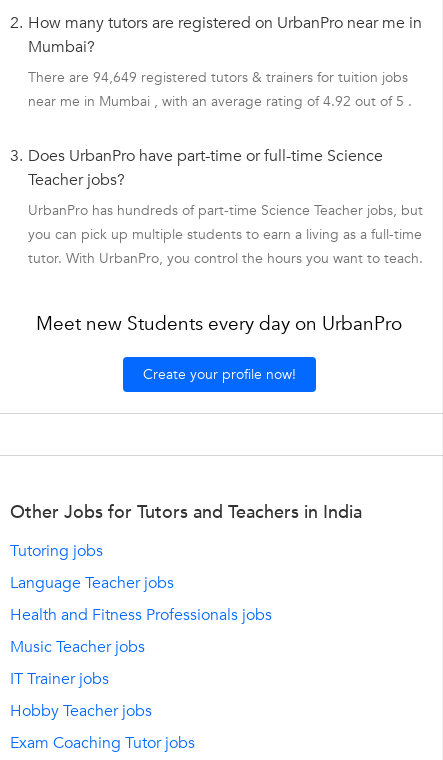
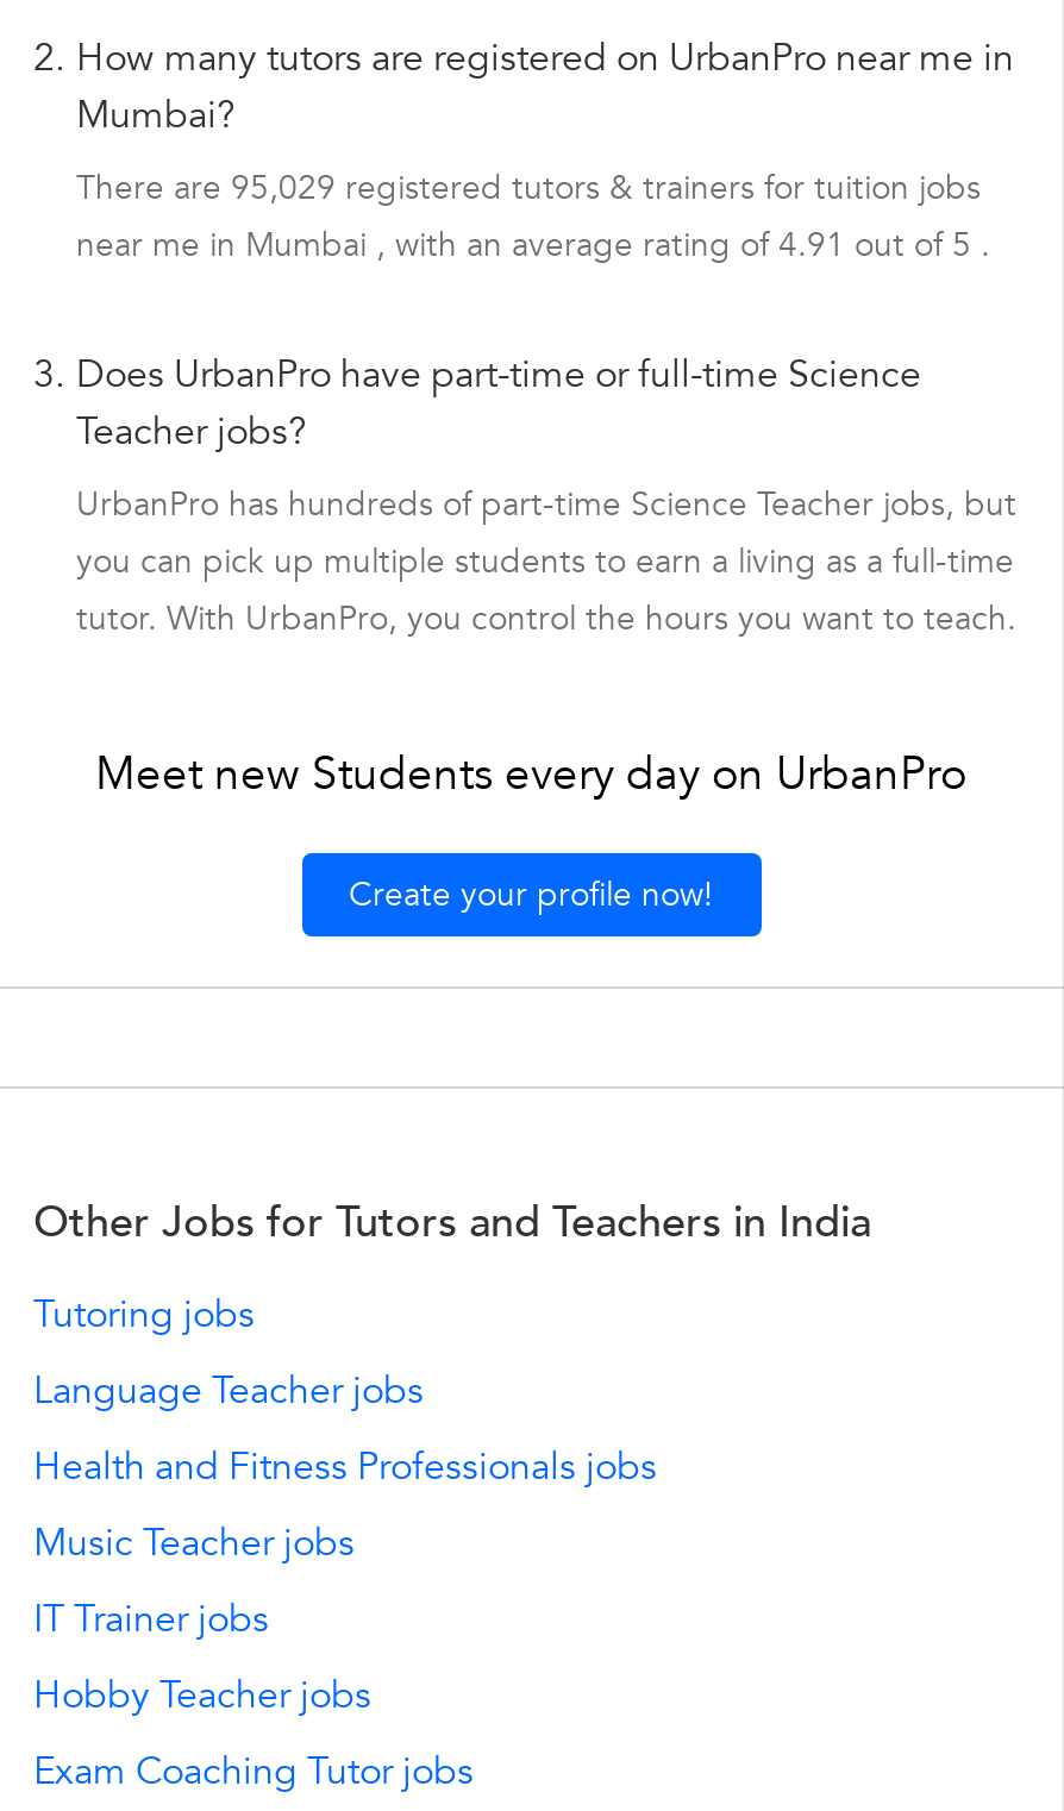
[28,68,408,87] There are 94,649 registered tutors & trainers for tuition jobs -> [76,166,981,211] There are 95,029 registered tutors & trainers for tuition jobs
[28,92,412,111] near me in Mumbai , with an average rating of 4.92 out of 5 . -> [76,223,990,268] near me in Mumbai , with an average rating of 4.91 out of 5 .

